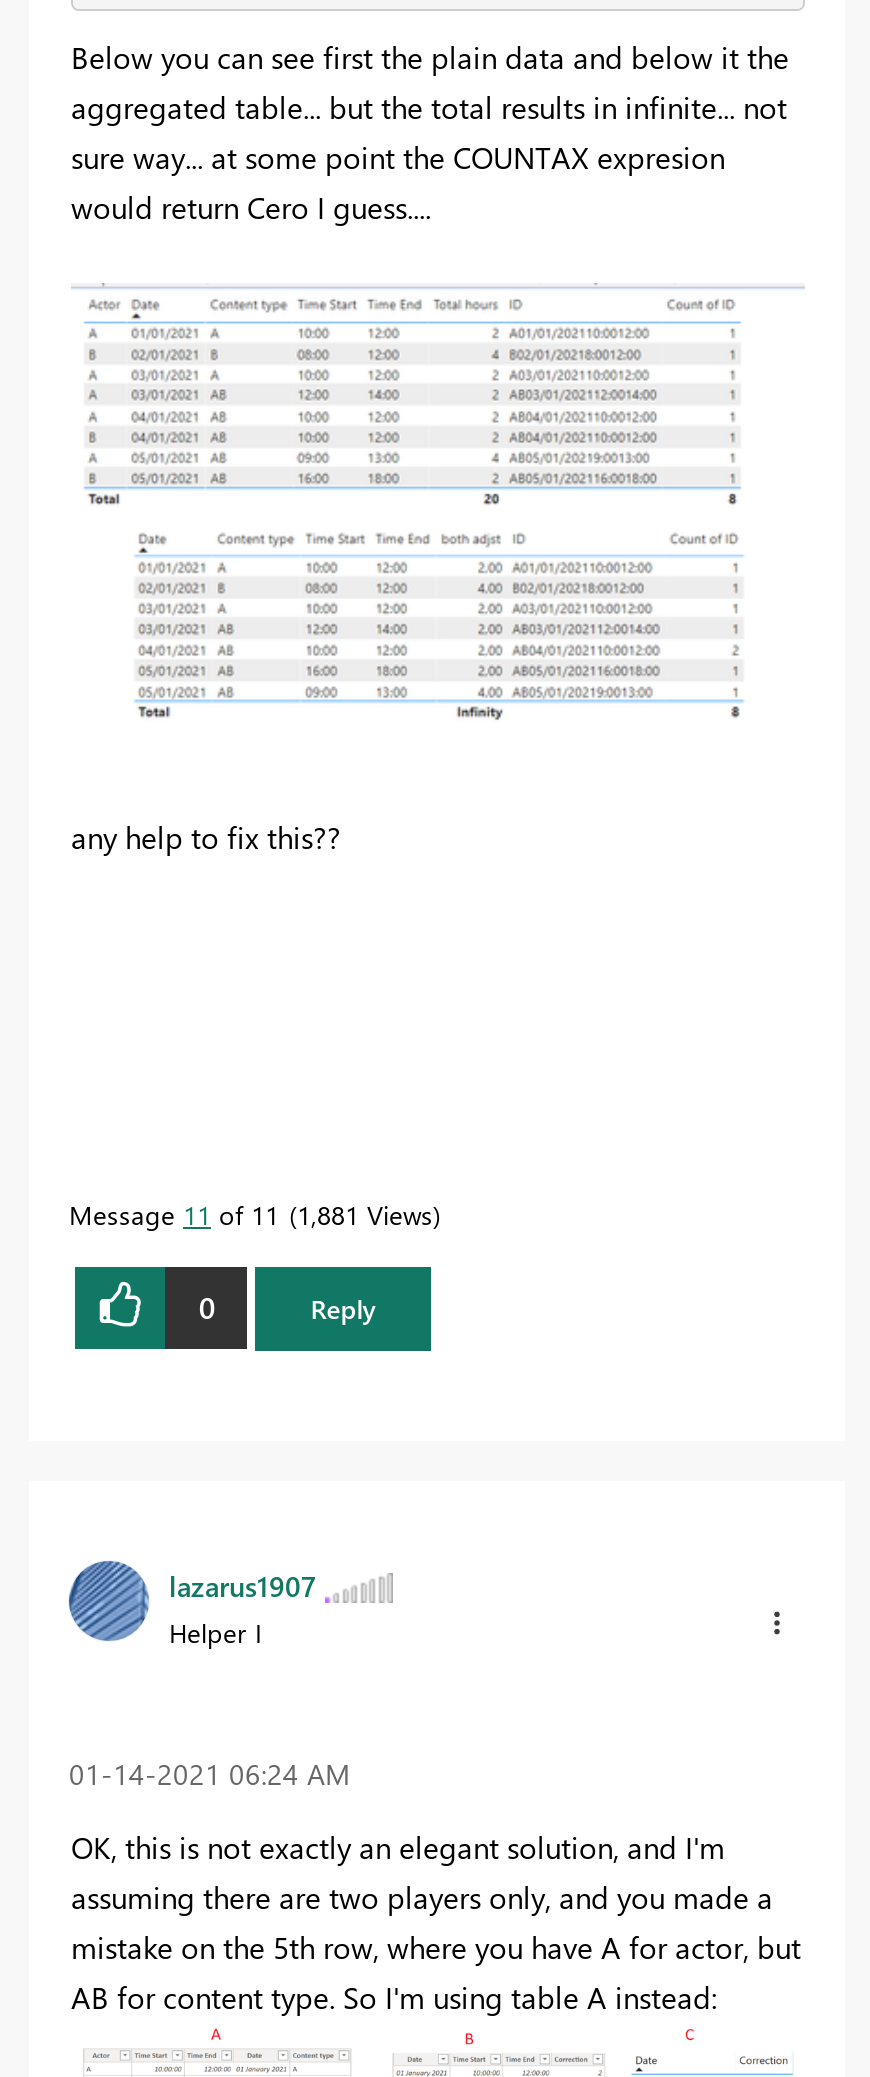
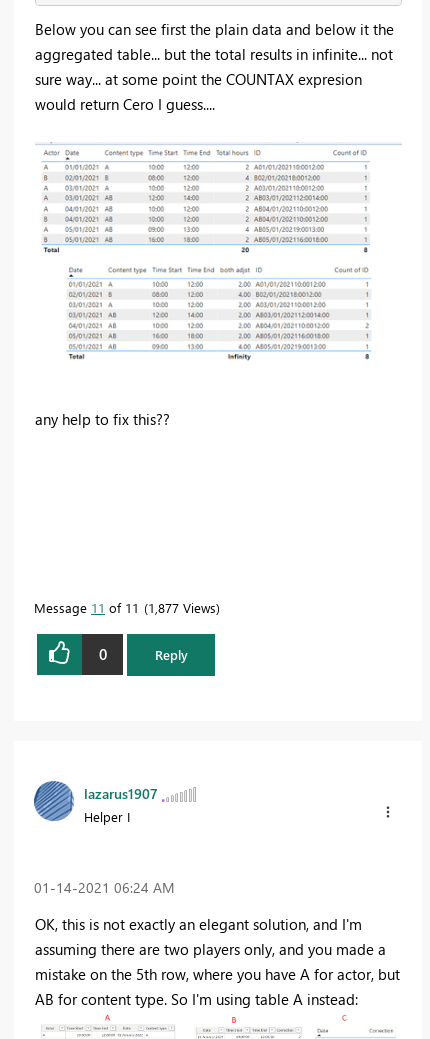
[69,1196,433,1230] Message 11 of 11 1,881 Views -> [34,598,216,615] Message 11 of 11 1,877 Views

